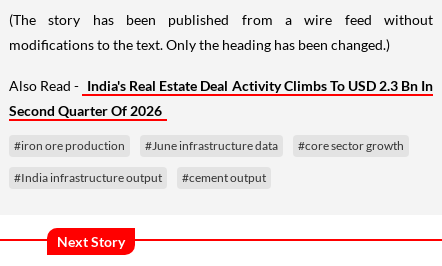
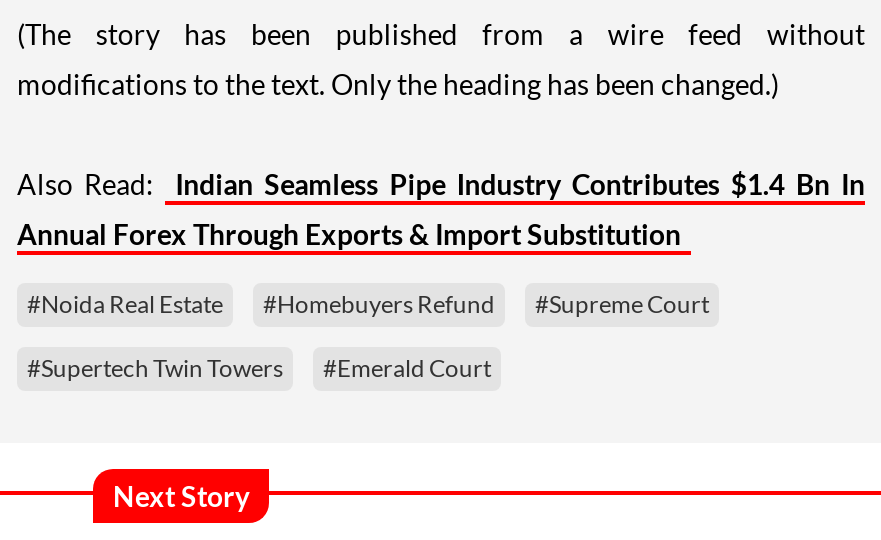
[9,77,433,94] Also Read - India's Real Estate Deal Activity Climbs To USD 2.3 Bn In -> [17,168,865,202] Also Read: Indian Seamless Pipe Industry Contributes $1.4 Bn In
[9,102,162,119] Second Quarter Of 2026 -> [17,218,681,252] Annual Forex Through Exports & Import Substitution
[14,138,404,153] #iron ore production | #June infrastructure data | #core sector growth -> [27,290,709,320] #Noida Real Estate | #Homebuyers Refund | #Supreme Court
[14,170,266,185] #India infrastructure output | #cement output -> [27,354,491,384] #Supertech Twin Towers | #Emerald Court

